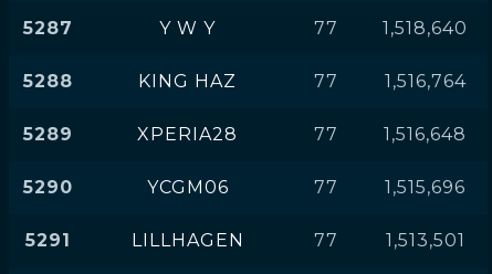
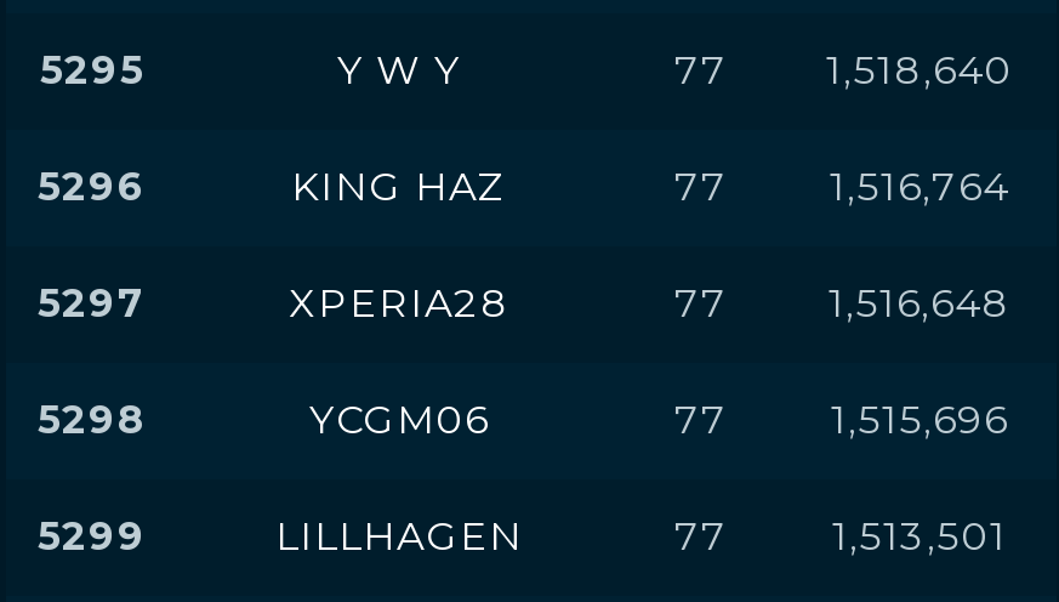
[23,18,72,39] 5287 -> [40,47,144,93] 5295
[23,71,72,92] 5288 -> [38,164,147,210] 5296
[23,124,72,145] 5289 -> [38,280,147,326] 5297
[23,177,72,198] 5290 -> [38,397,147,443] 5298
[25,230,70,251] 5291 -> [38,513,147,560] 5299

